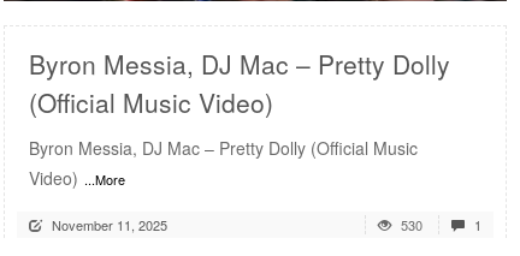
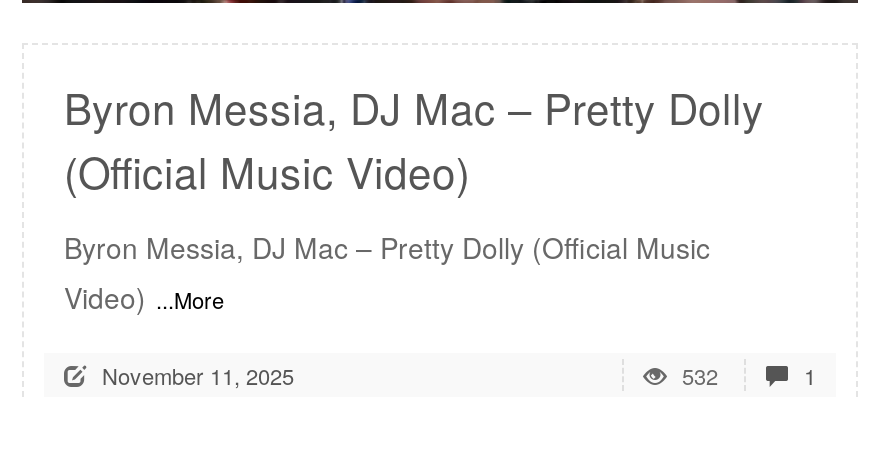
[397,215,426,235] 530 -> [676,359,724,391] 532

